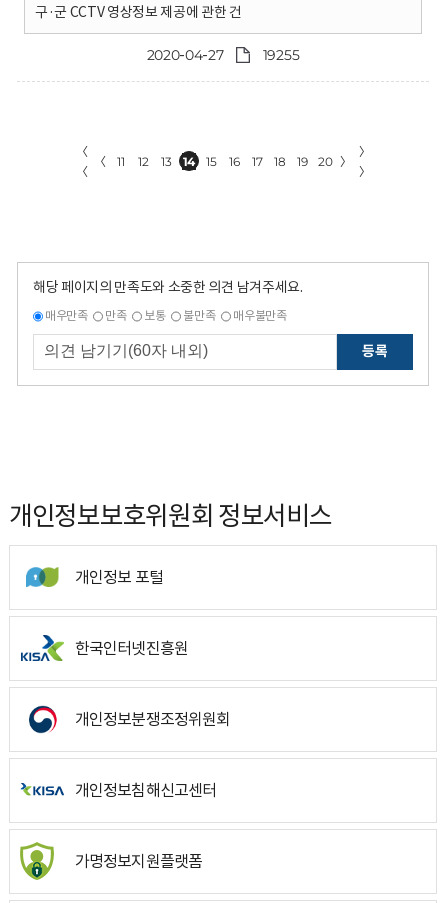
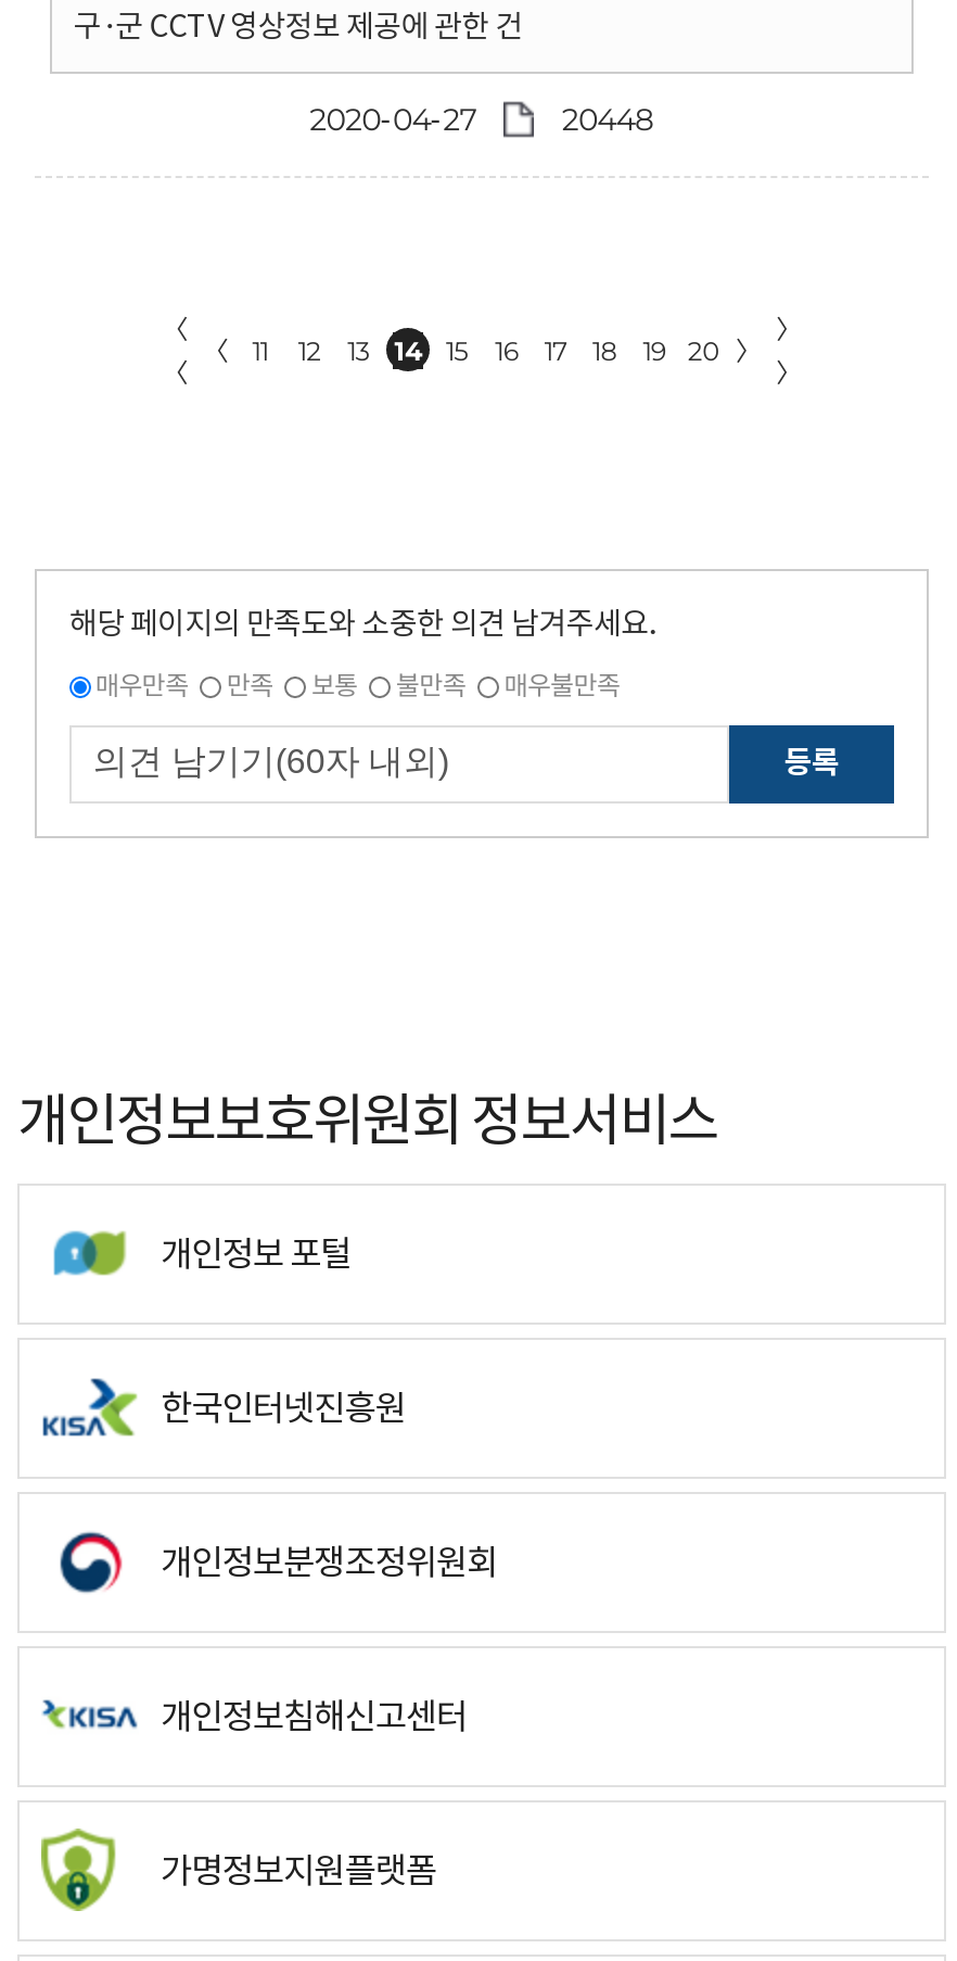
[263,46,299,64] 19255 -> [562,100,654,139] 20448

